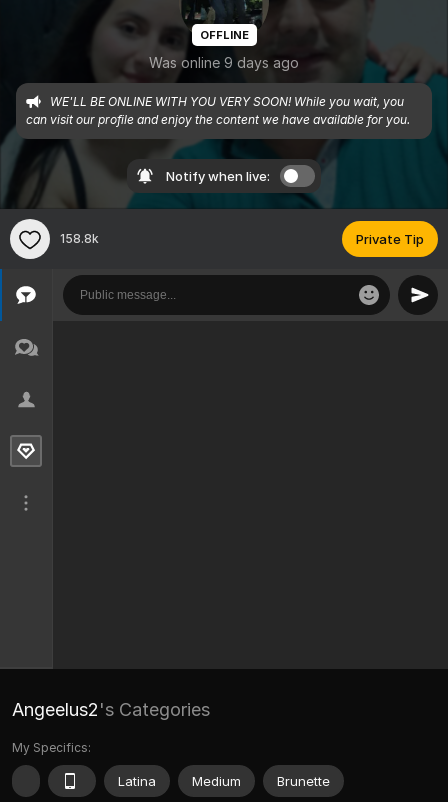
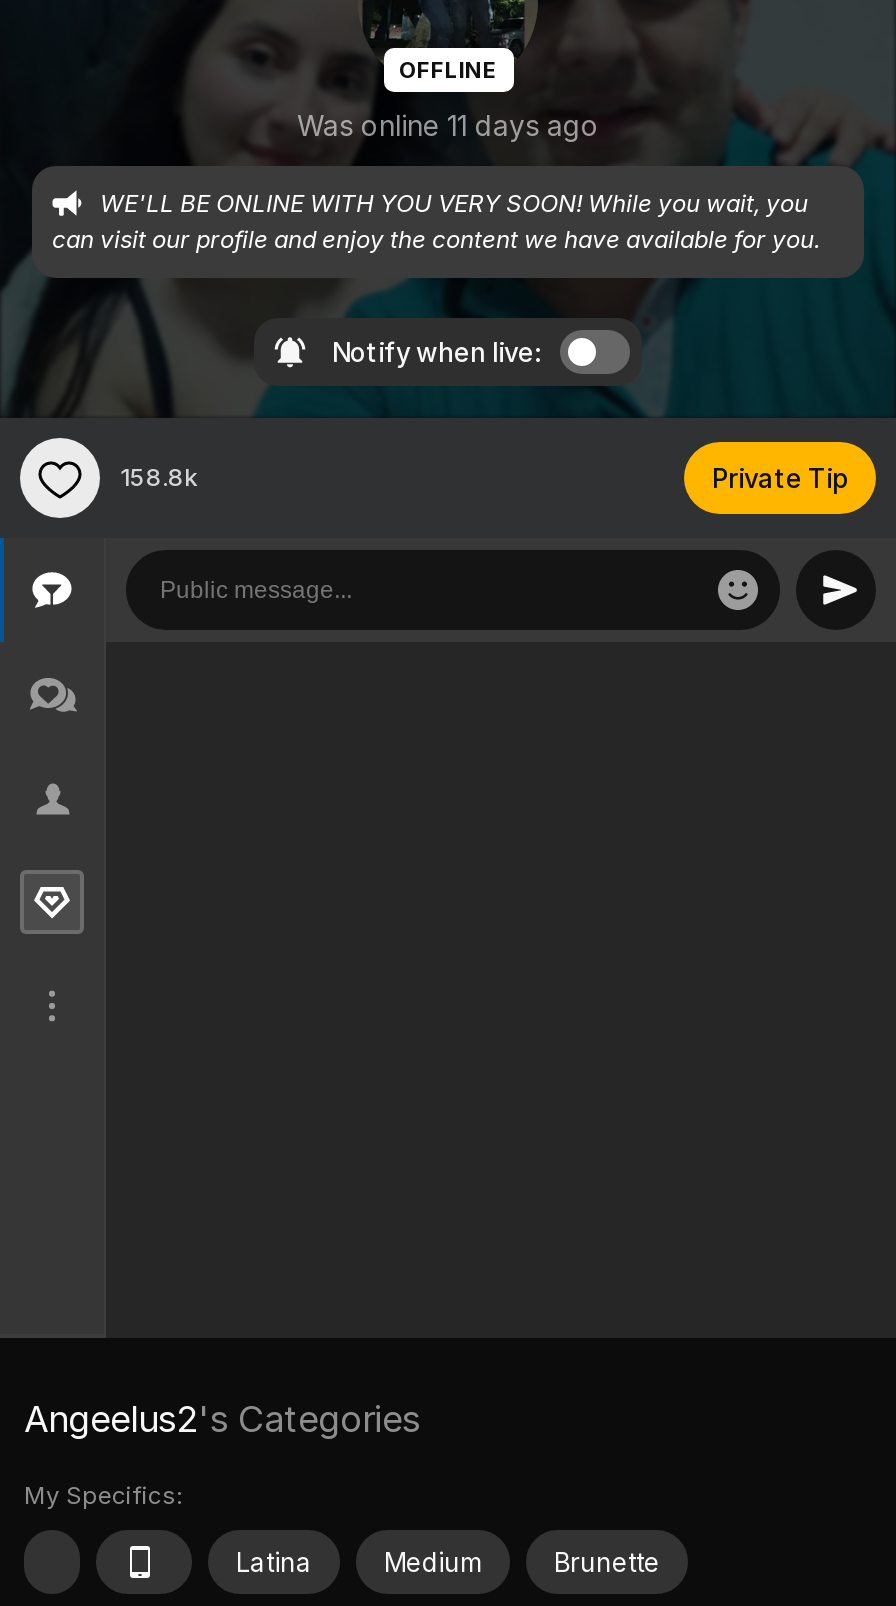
[149,54,299,71] Was online 9 days ago -> [297,108,599,142] Was online 11 days ago

